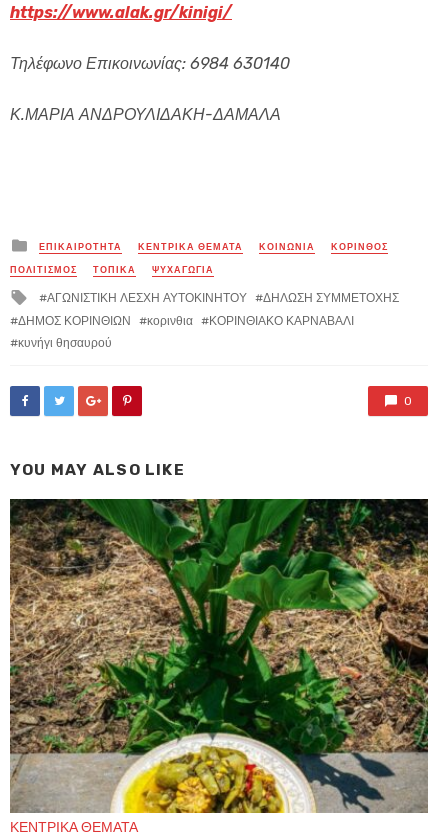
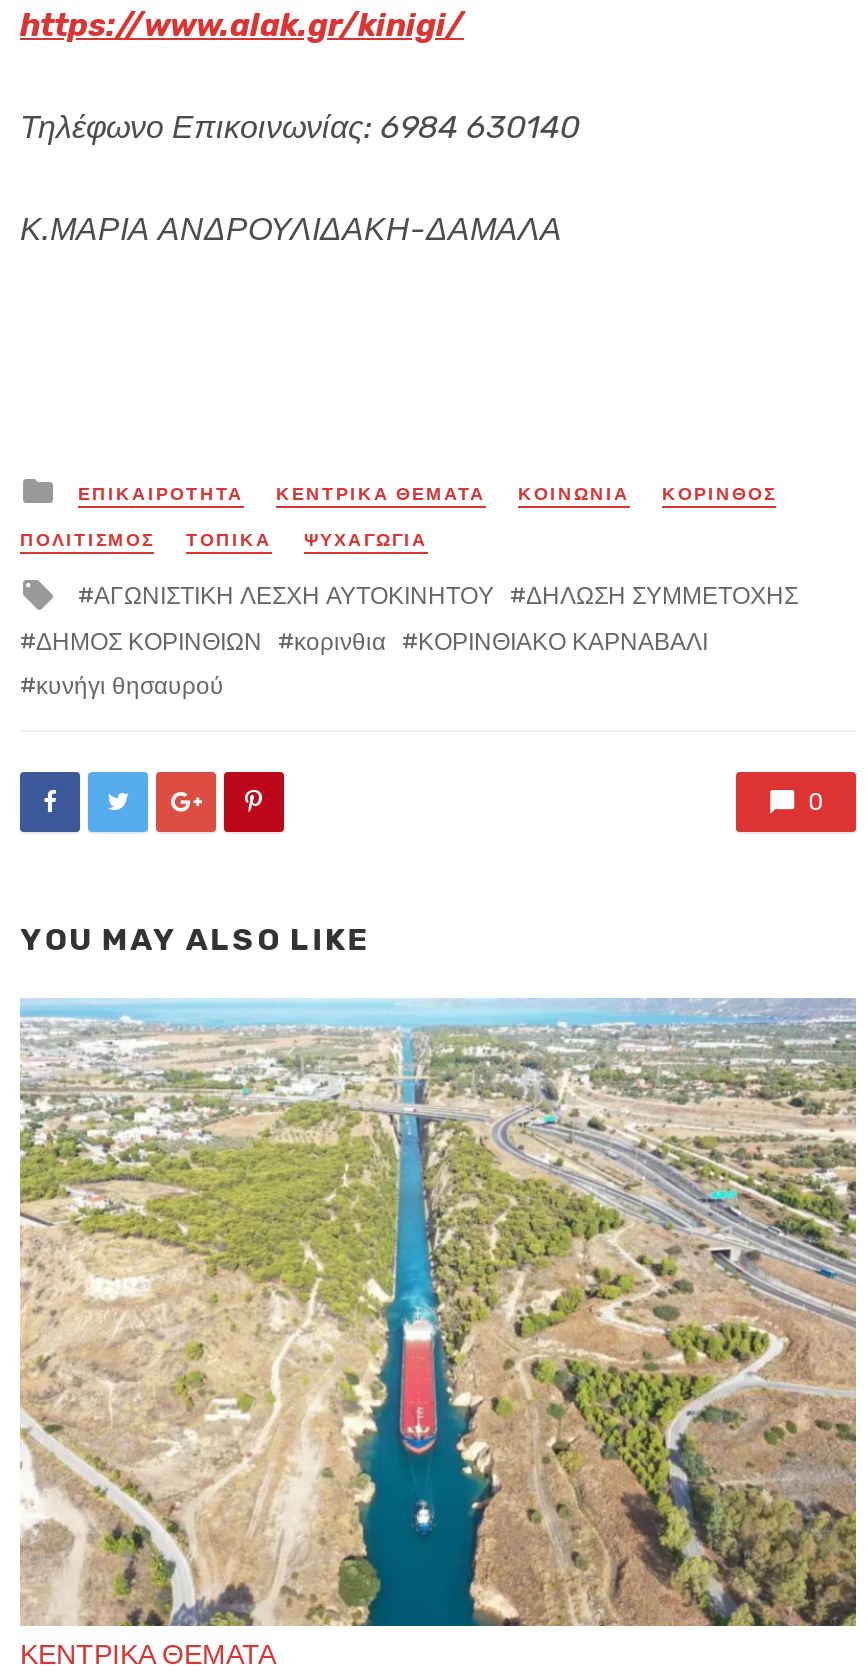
[9,498,429,814] [image] -> [18,998,858,1628] [image]

